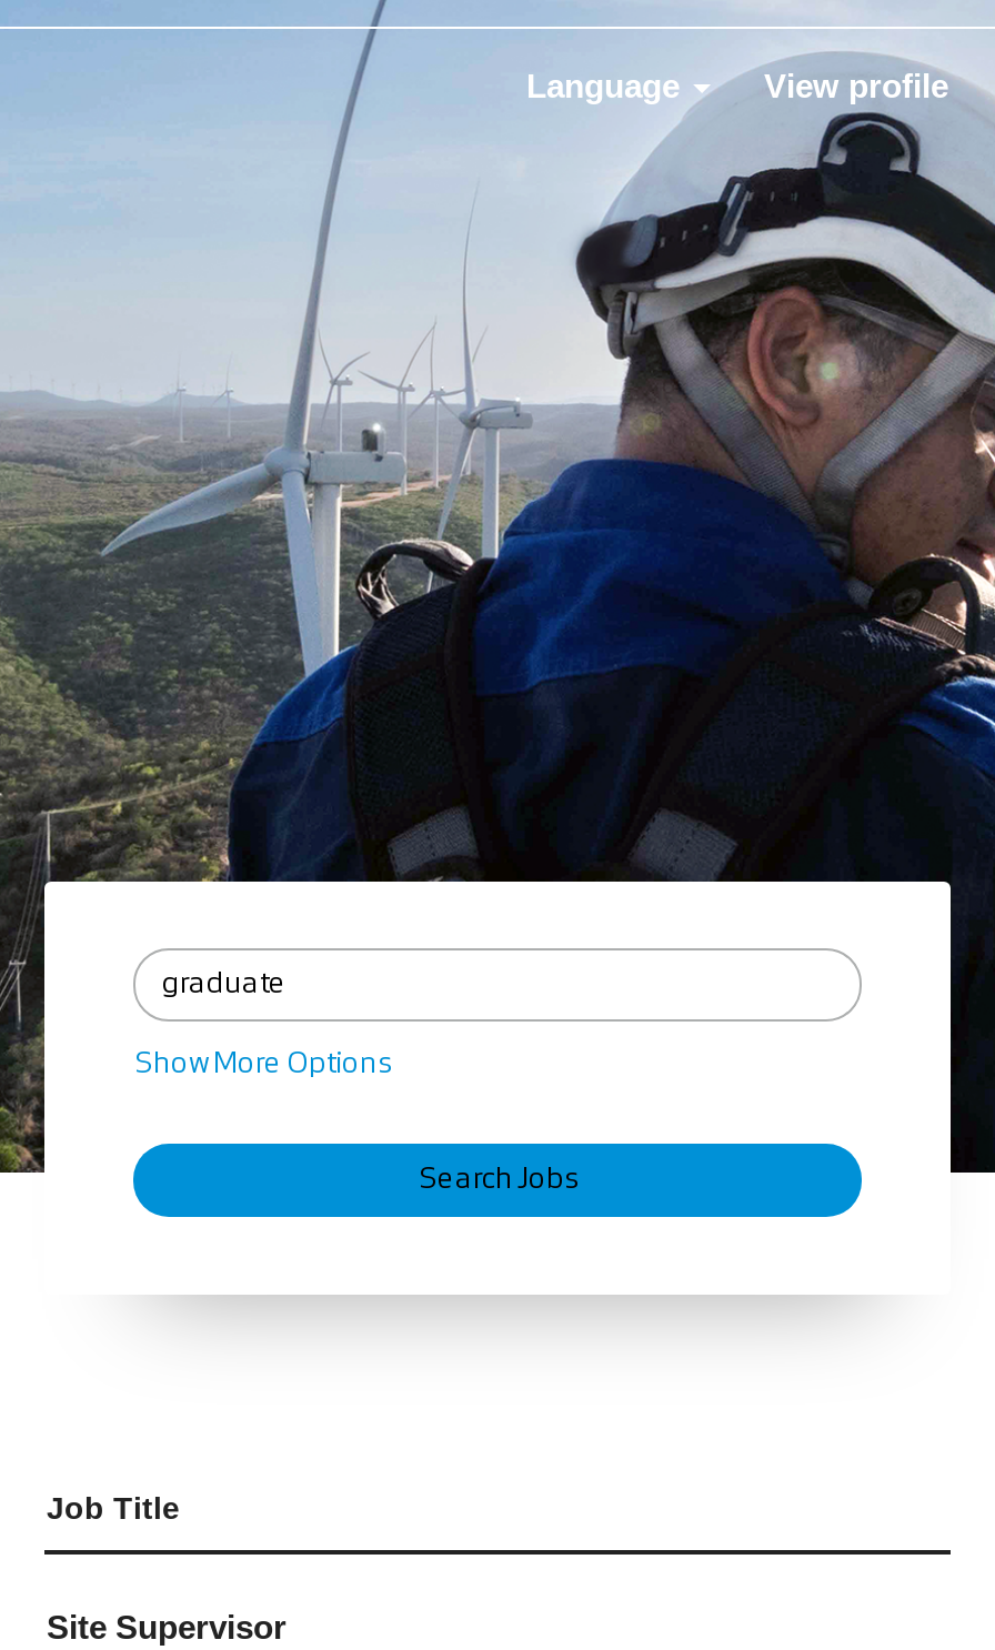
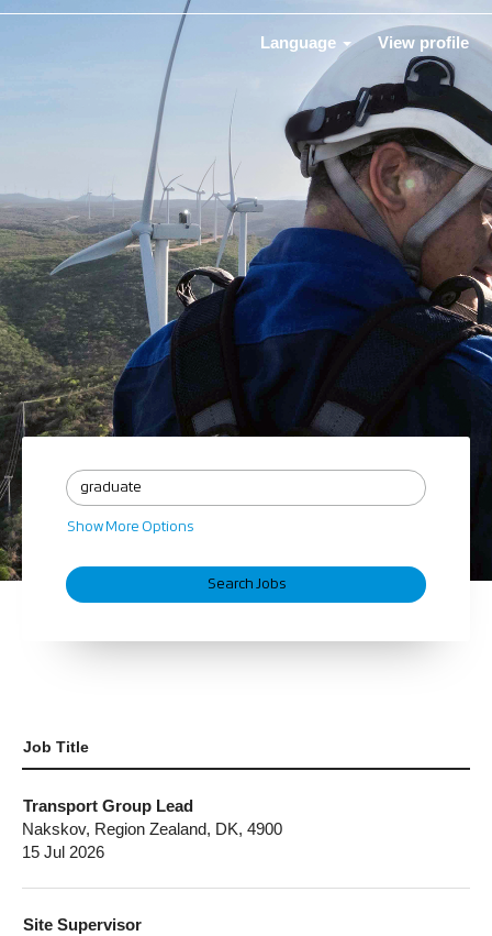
none -> [22,796,282,861] Transport Group Lead | Nakskov, Region Zealand, DK, 4900 | 15 Jul 2026

